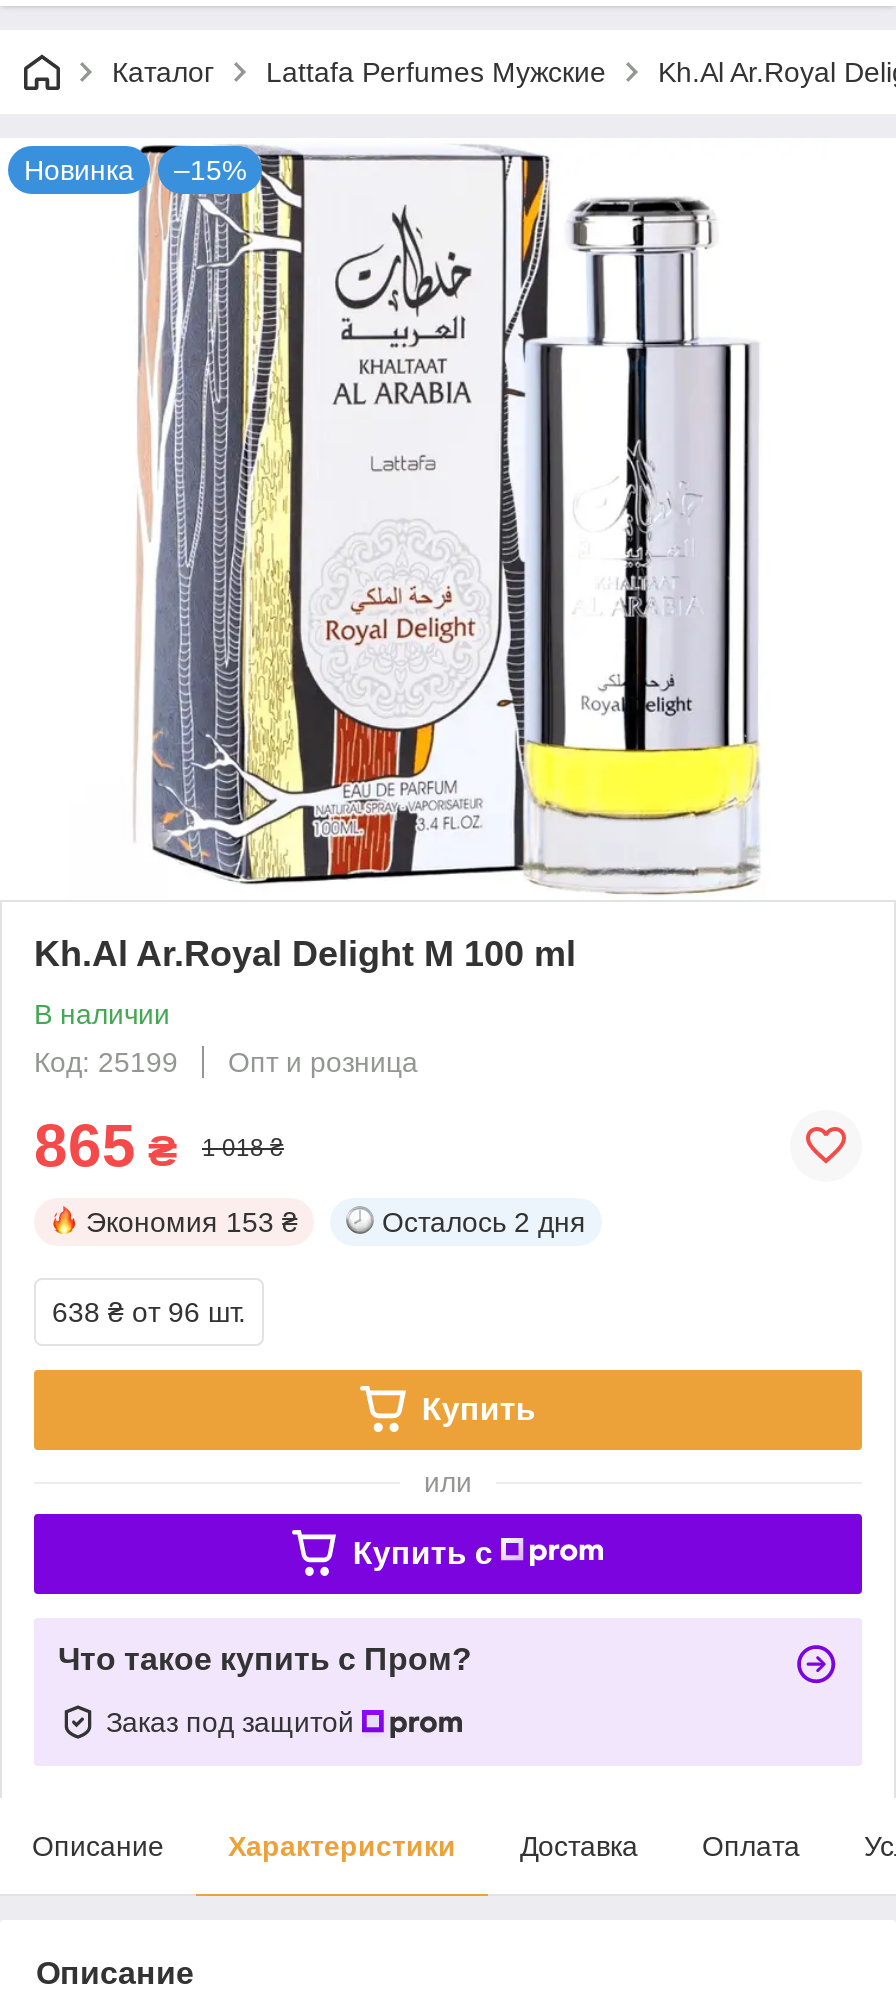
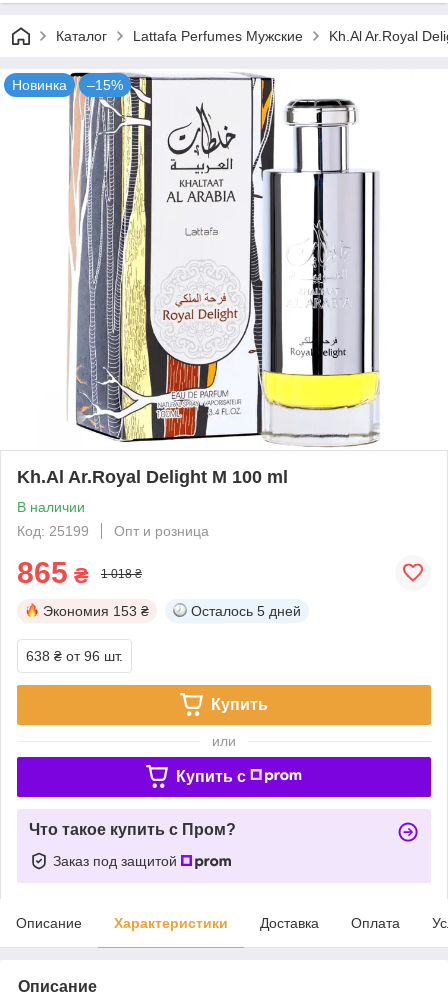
[382,1206,586,1238] Осталось 2 дня -> [191,603,301,619] Осталось 5 дней

